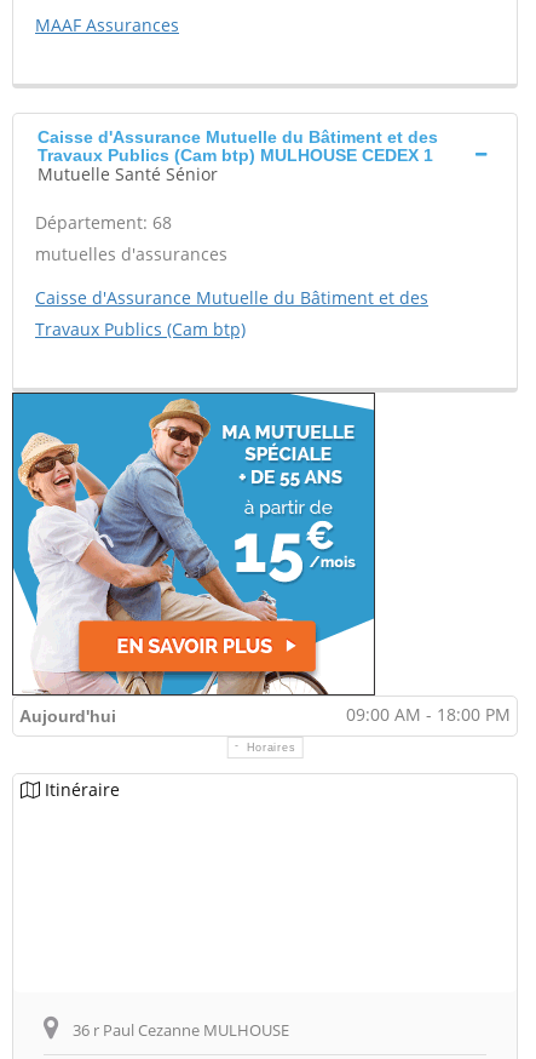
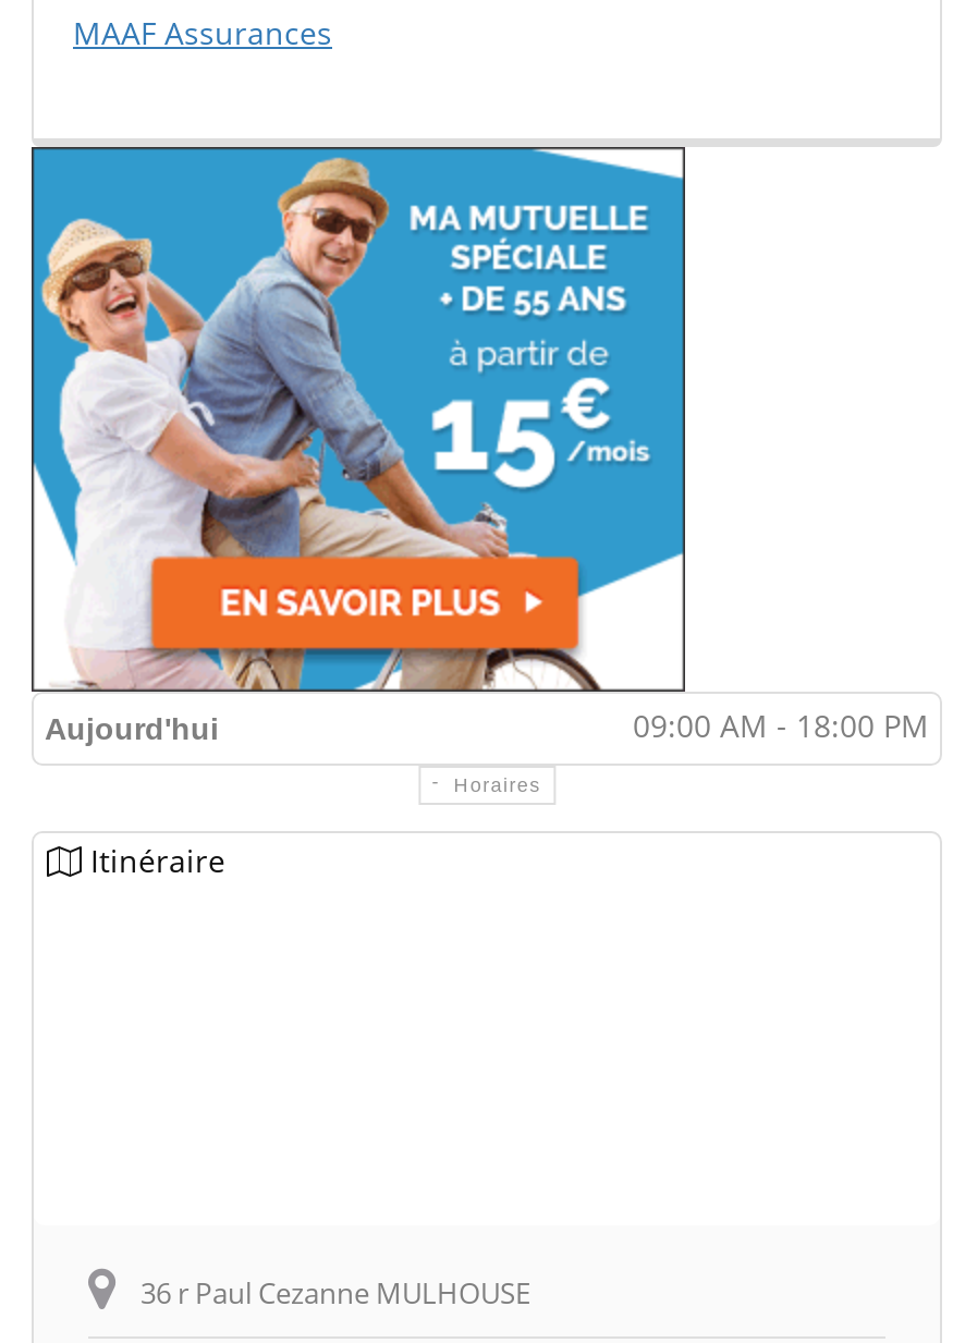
[35,127,438,340] Caisse d'Assurance Mutuelle du Bâtiment et des | Travaux Publics (Cam btp) MULHOUSE CEDEX 1 | Mutuelle Santé Sénior | Département: 68 | mutuelles d'assurances | Caisse d'Assurance Mutuelle du Bâtiment et des | Travaux Publics (Cam btp) -> none

